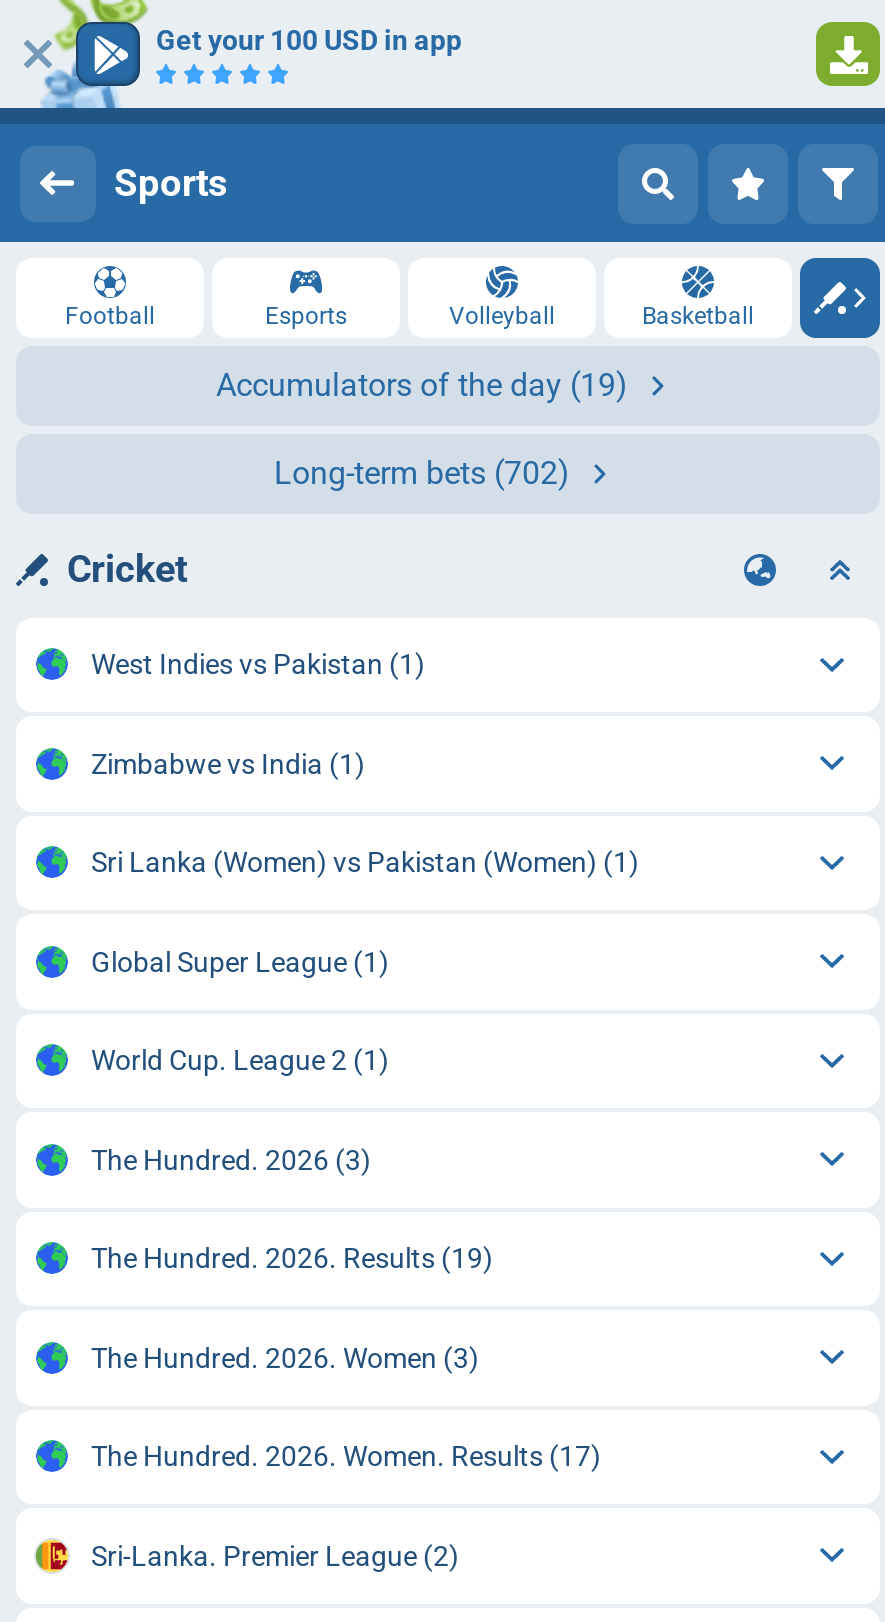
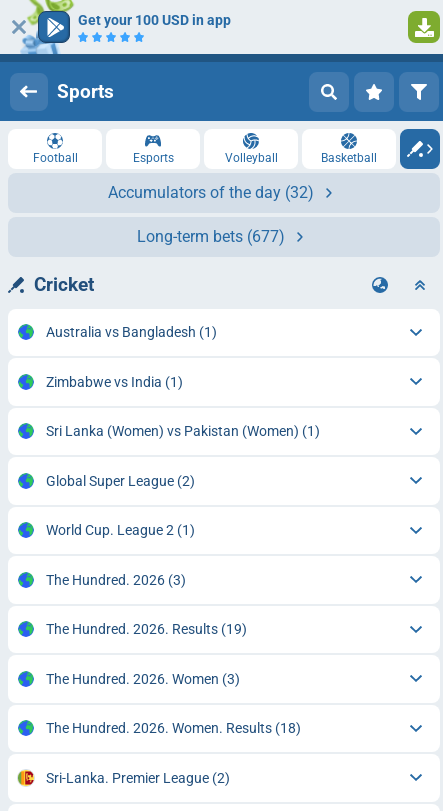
[216,366,628,404] Accumulators of the day (19) -> [108,183,314,202] Accumulators of the day (32)
[274,454,570,492] Long-term bets (702) -> [137,227,285,246] Long-term bets (677)
[91,648,425,680] West Indies vs Pakistan (1) -> [45,324,216,340] Australia vs Bangladesh (1)
[91,946,389,978] Global Super League (1) -> [45,473,194,489] Global Super League (2)
[91,1440,601,1472] The Hundred. 2026. Women. Results (17) -> [45,720,300,736] The Hundred. 2026. Women. Results (18)

